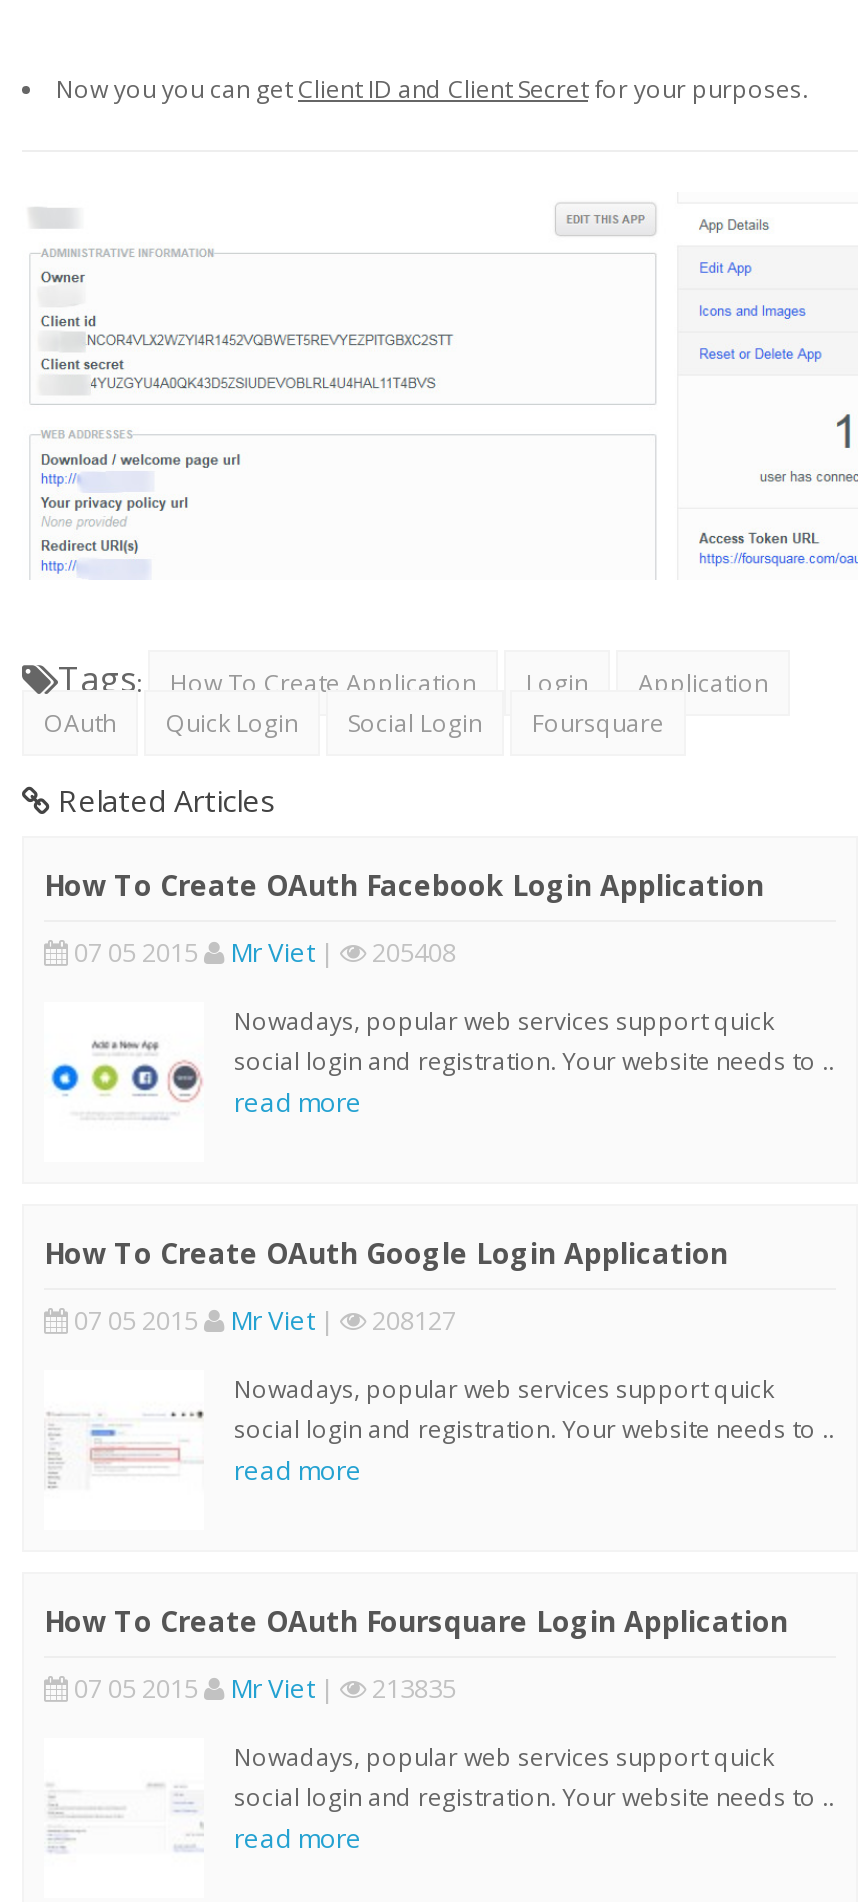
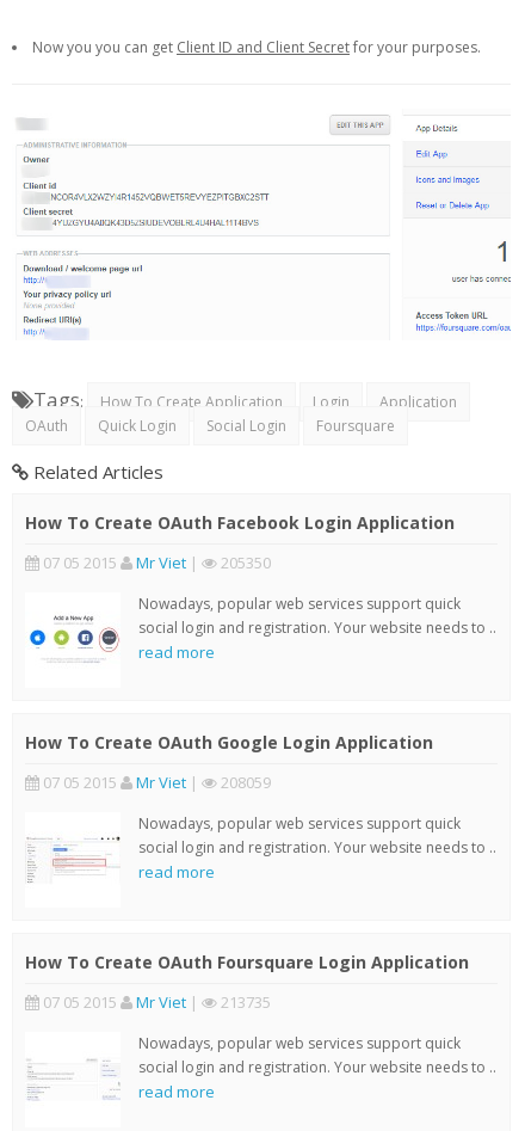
[366,934,456,970] 205408 -> [217,552,271,573] 205350
[366,1302,456,1338] 208127 -> [217,771,271,793] 208059
[366,1670,456,1706] 213835 -> [217,991,271,1013] 213735

